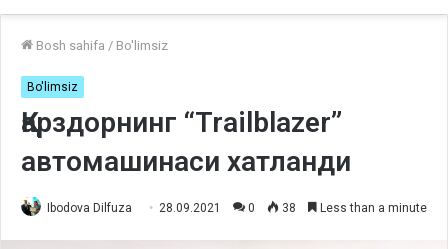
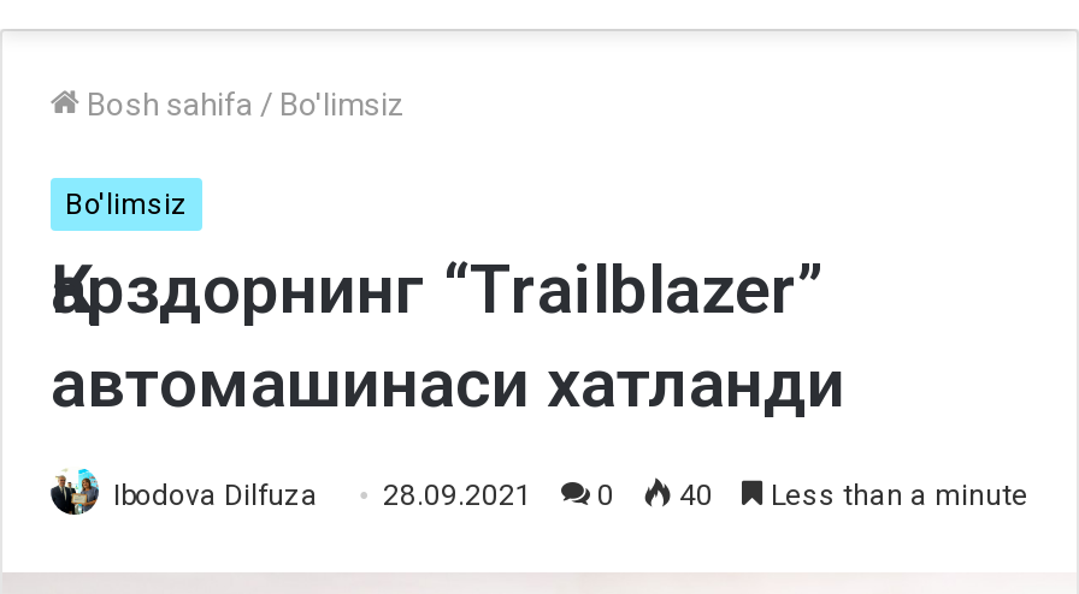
[47,201,427,215] Ibodova Dilfuza 28.09.2021 0 38 Less than a minute -> [113,479,1028,512] Ibodova Dilfuza 28.09.2021 0 40 Less than a minute

